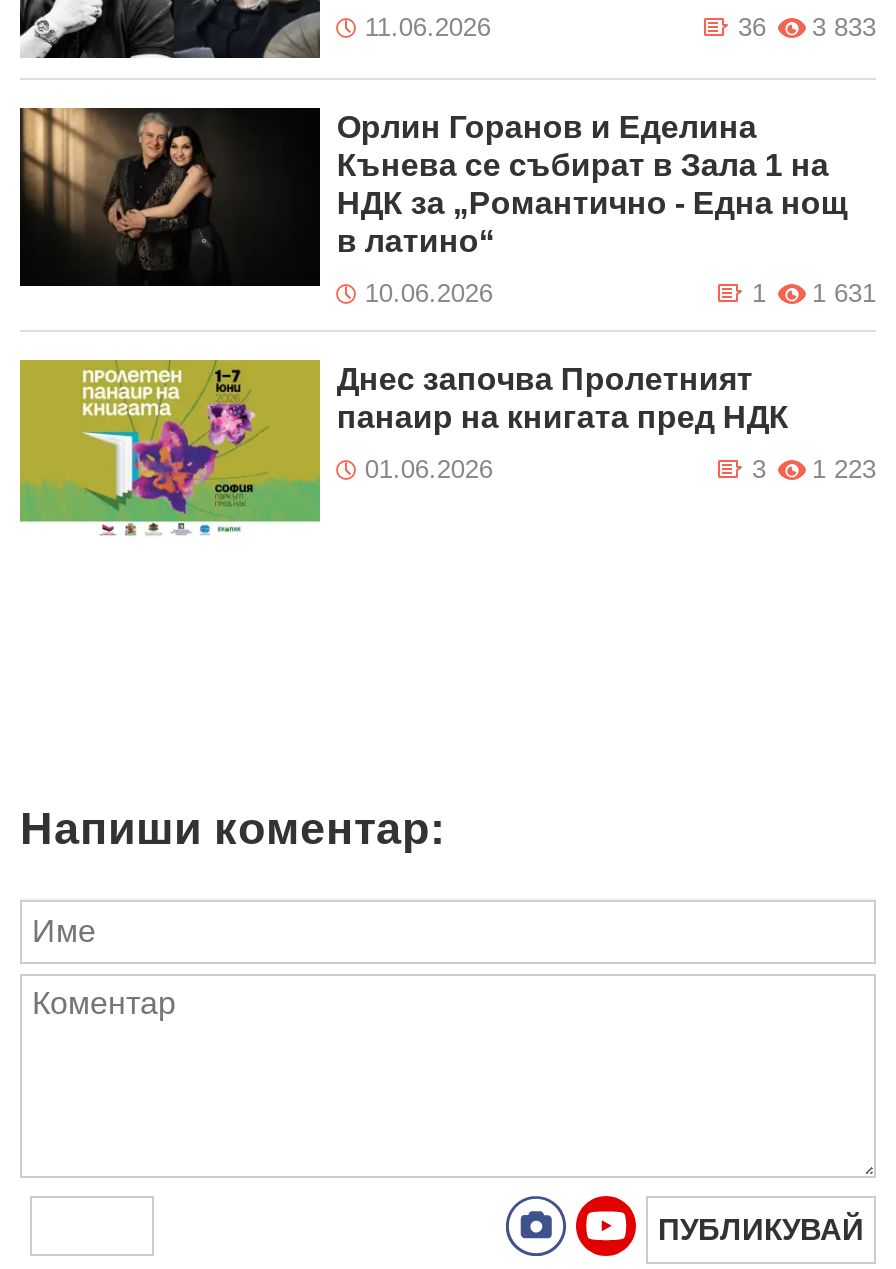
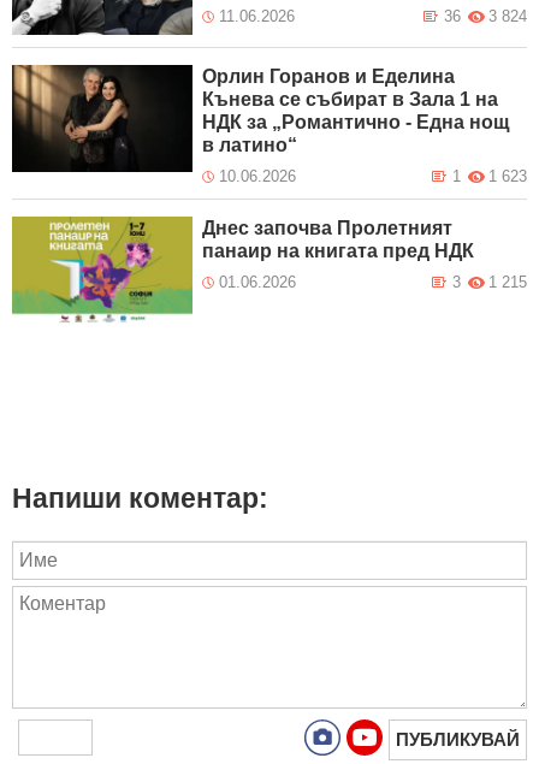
[738,12,876,42] 36 3 833 -> [444,7,527,25] 36 3 824
[752,278,876,308] 1 1 631 -> [452,167,527,185] 1 1 623
[752,454,876,484] 3 1 223 -> [452,273,527,291] 3 1 215

